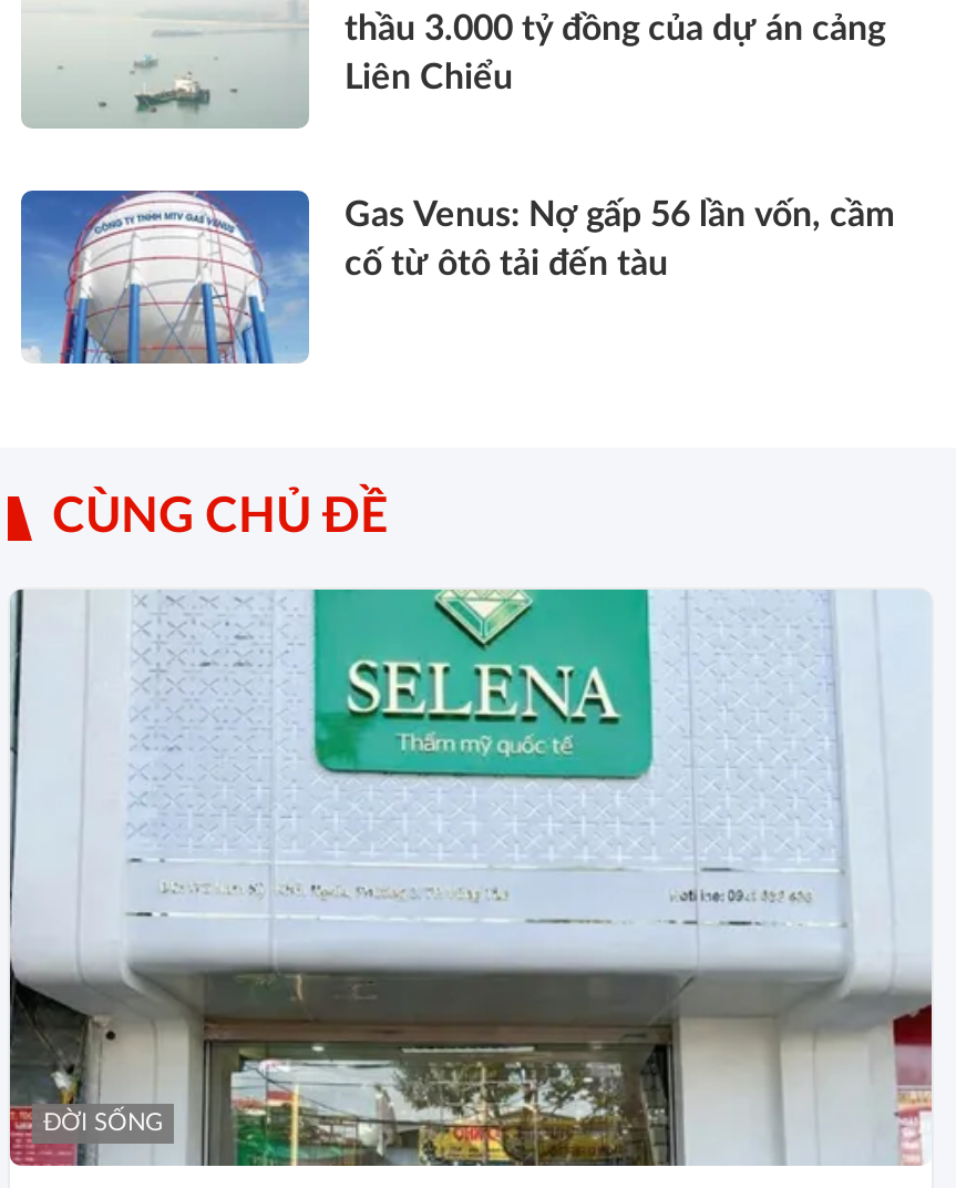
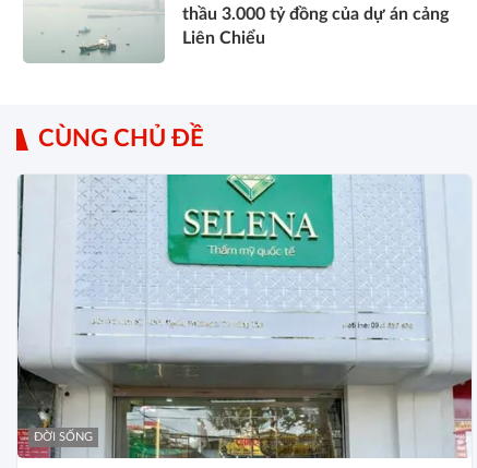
[19,188,894,363] [image] | Gas Venus: Nợ gấp 56 lần vốn, cầm | cố từ ôtô tải đến tàu -> none

